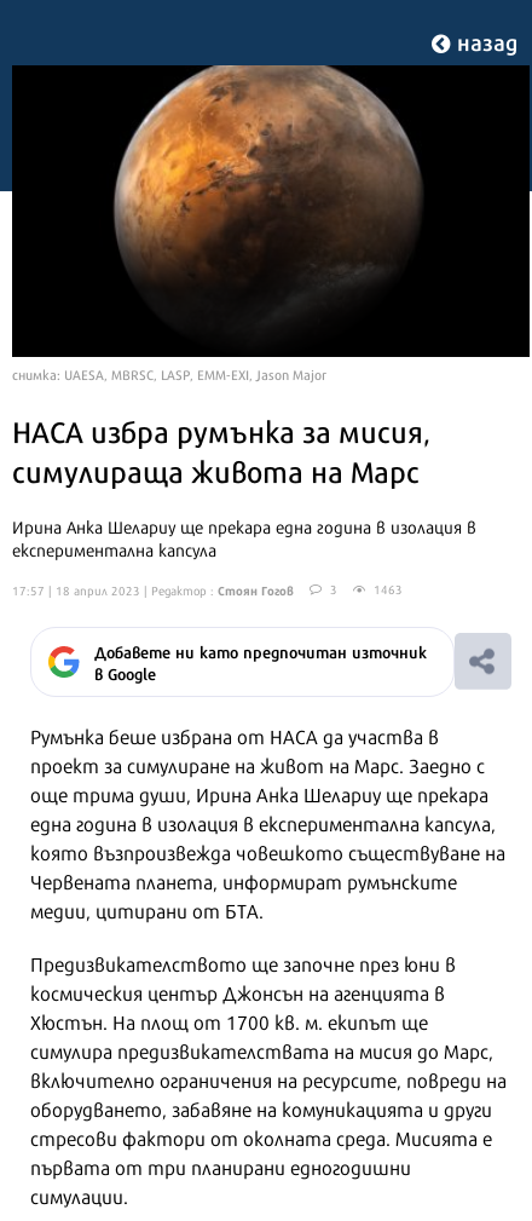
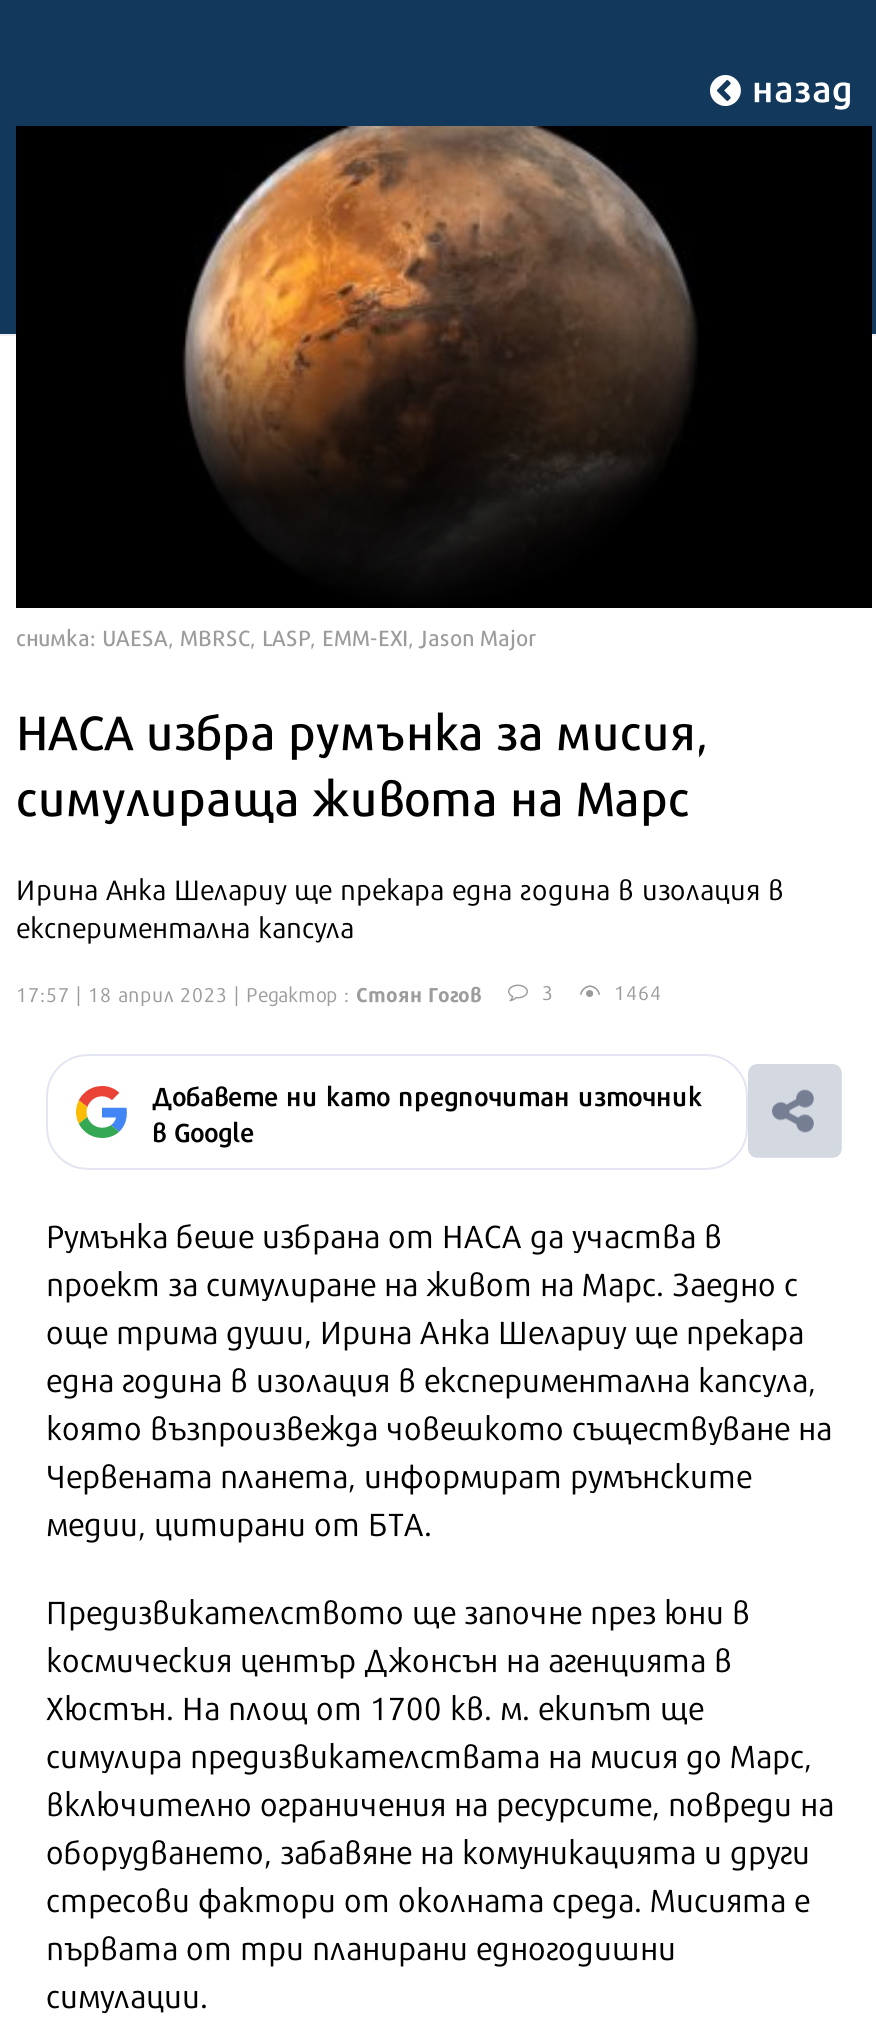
[374,580,403,598] 1463 -> [614,976,662,1006] 1464

